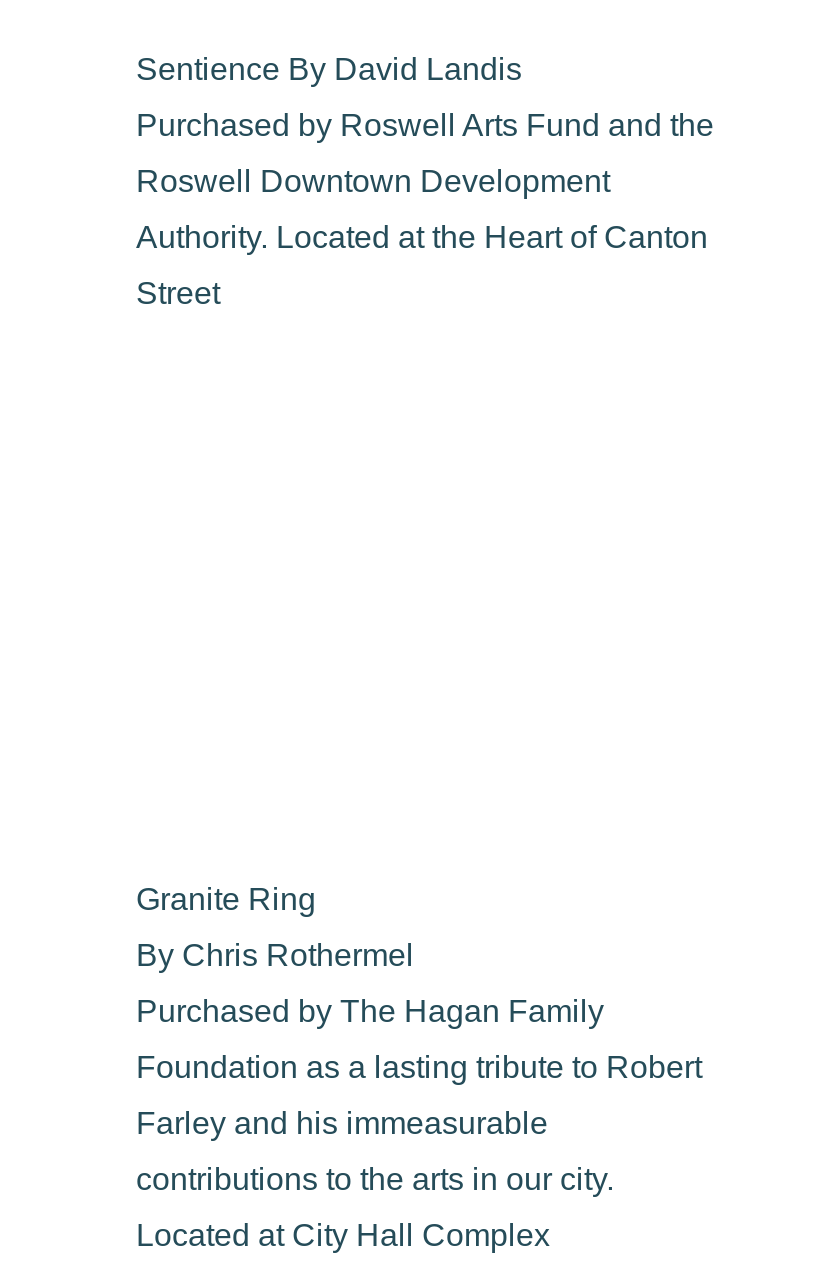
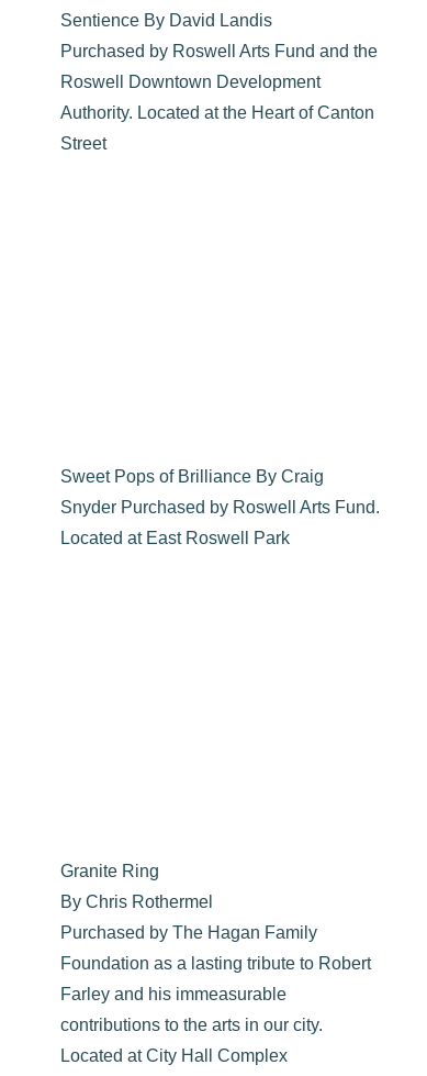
none -> [60,467,380,547] Sweet Pops of Brilliance By Craig | Snyder Purchased by Roswell Arts Fund. | Located at East Roswell Park

